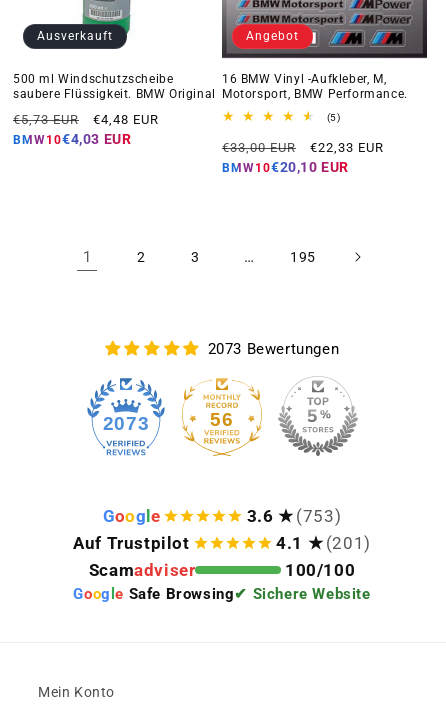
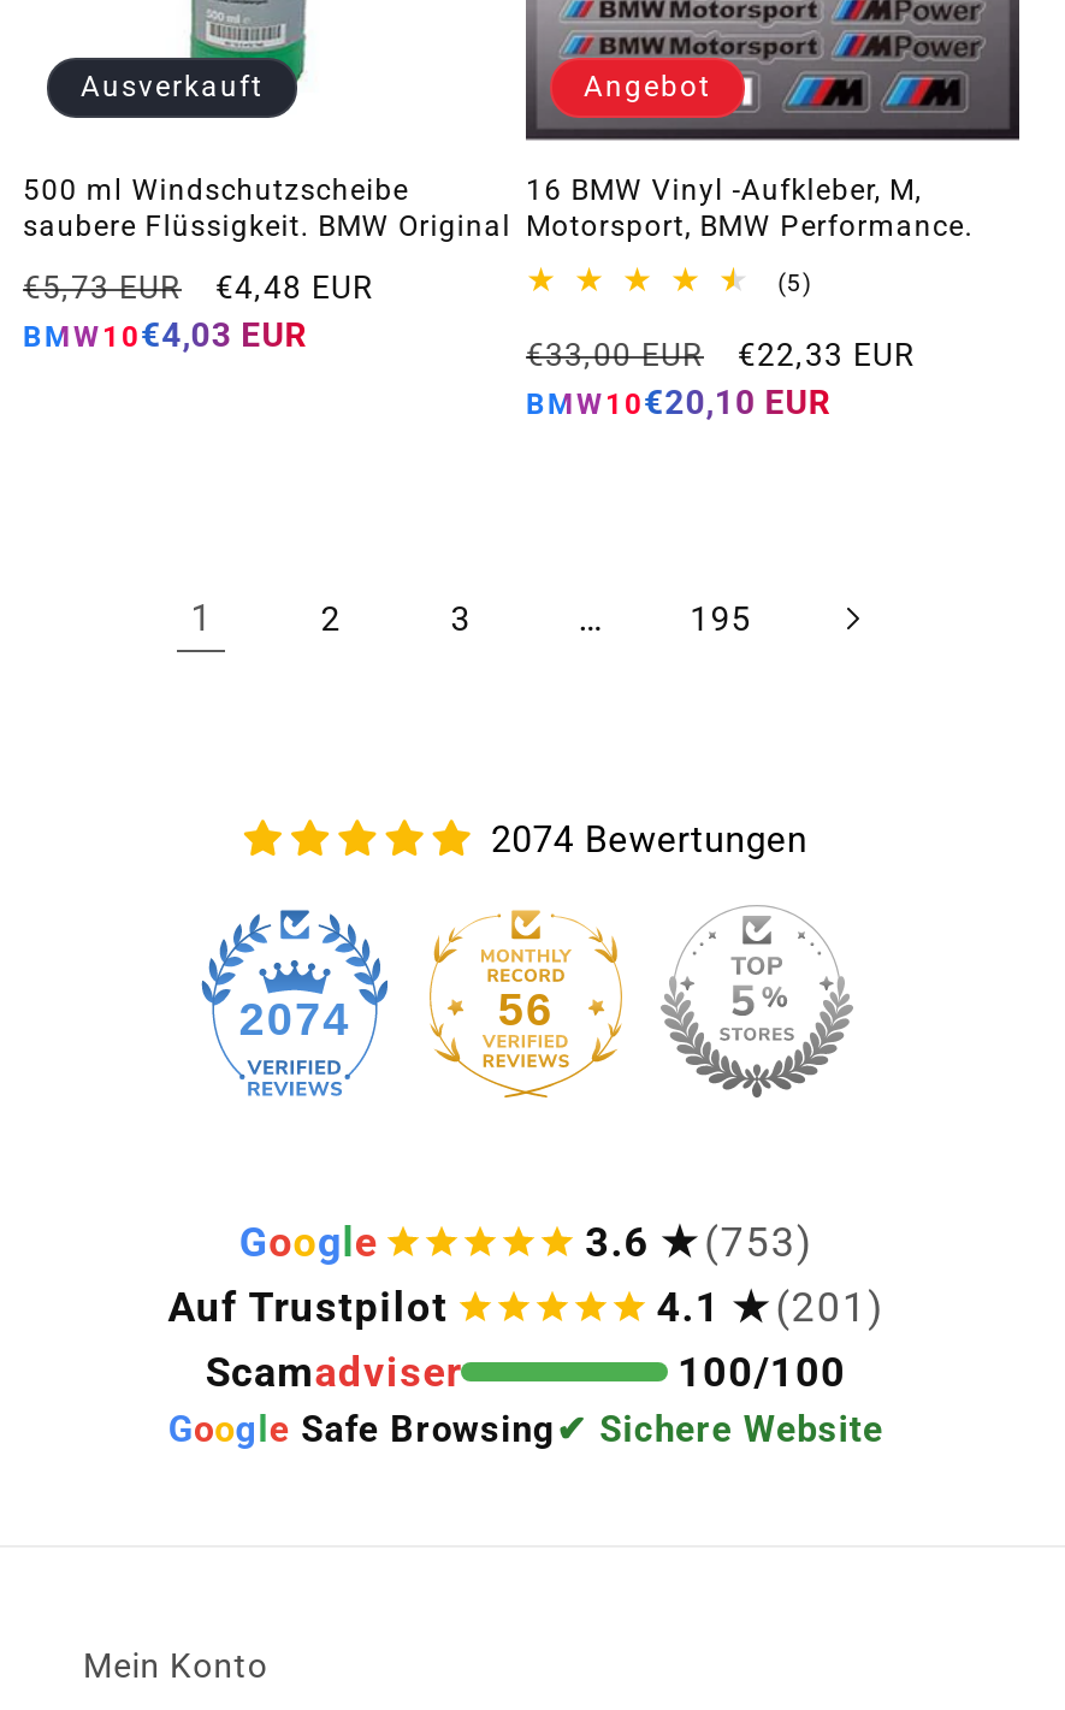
[207,340,339,358] 2073 Bewertungen -> [491,818,808,862] 2074 Bewertungen
[103,413,149,434] 2073 -> [239,994,351,1045] 2074

